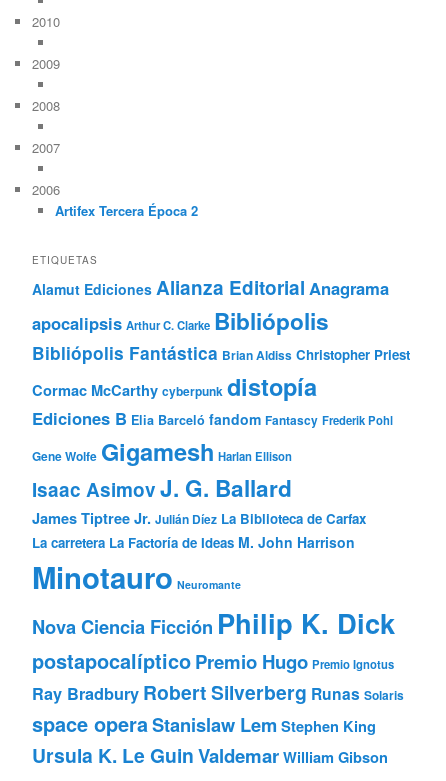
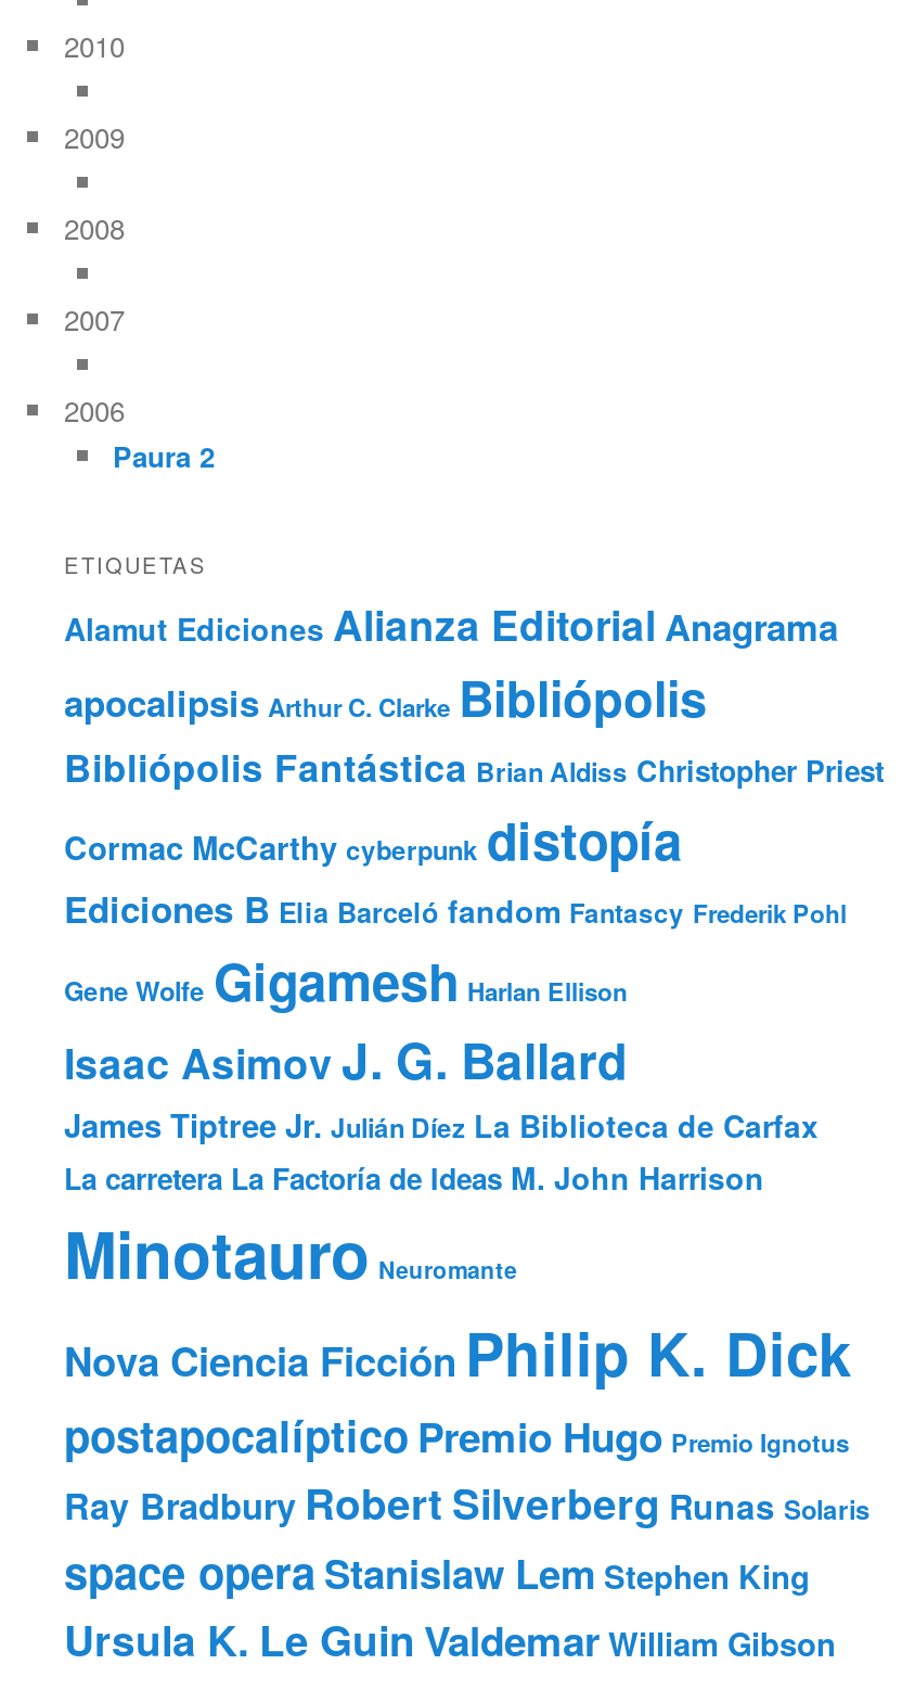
[54,201,197,220] Artifex Tercera Época 2 -> [113,435,215,477] Paura 2

